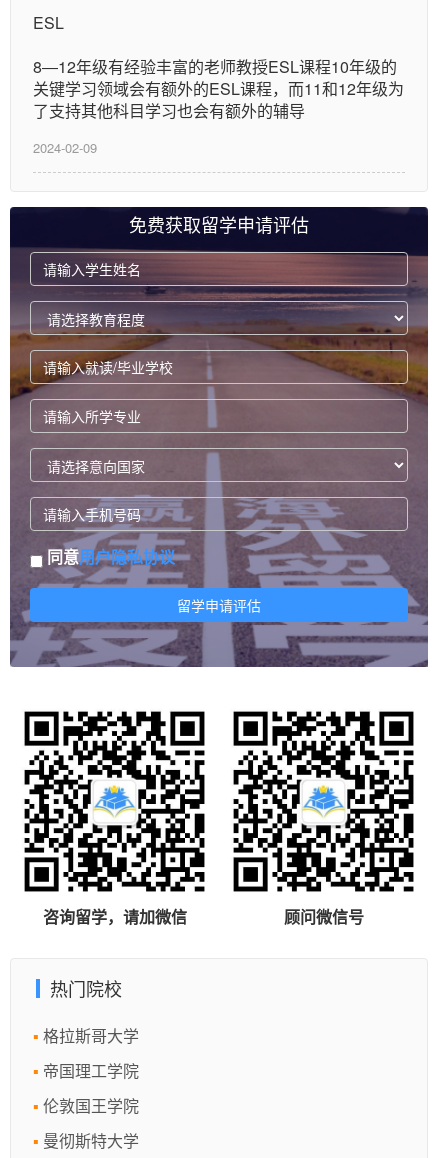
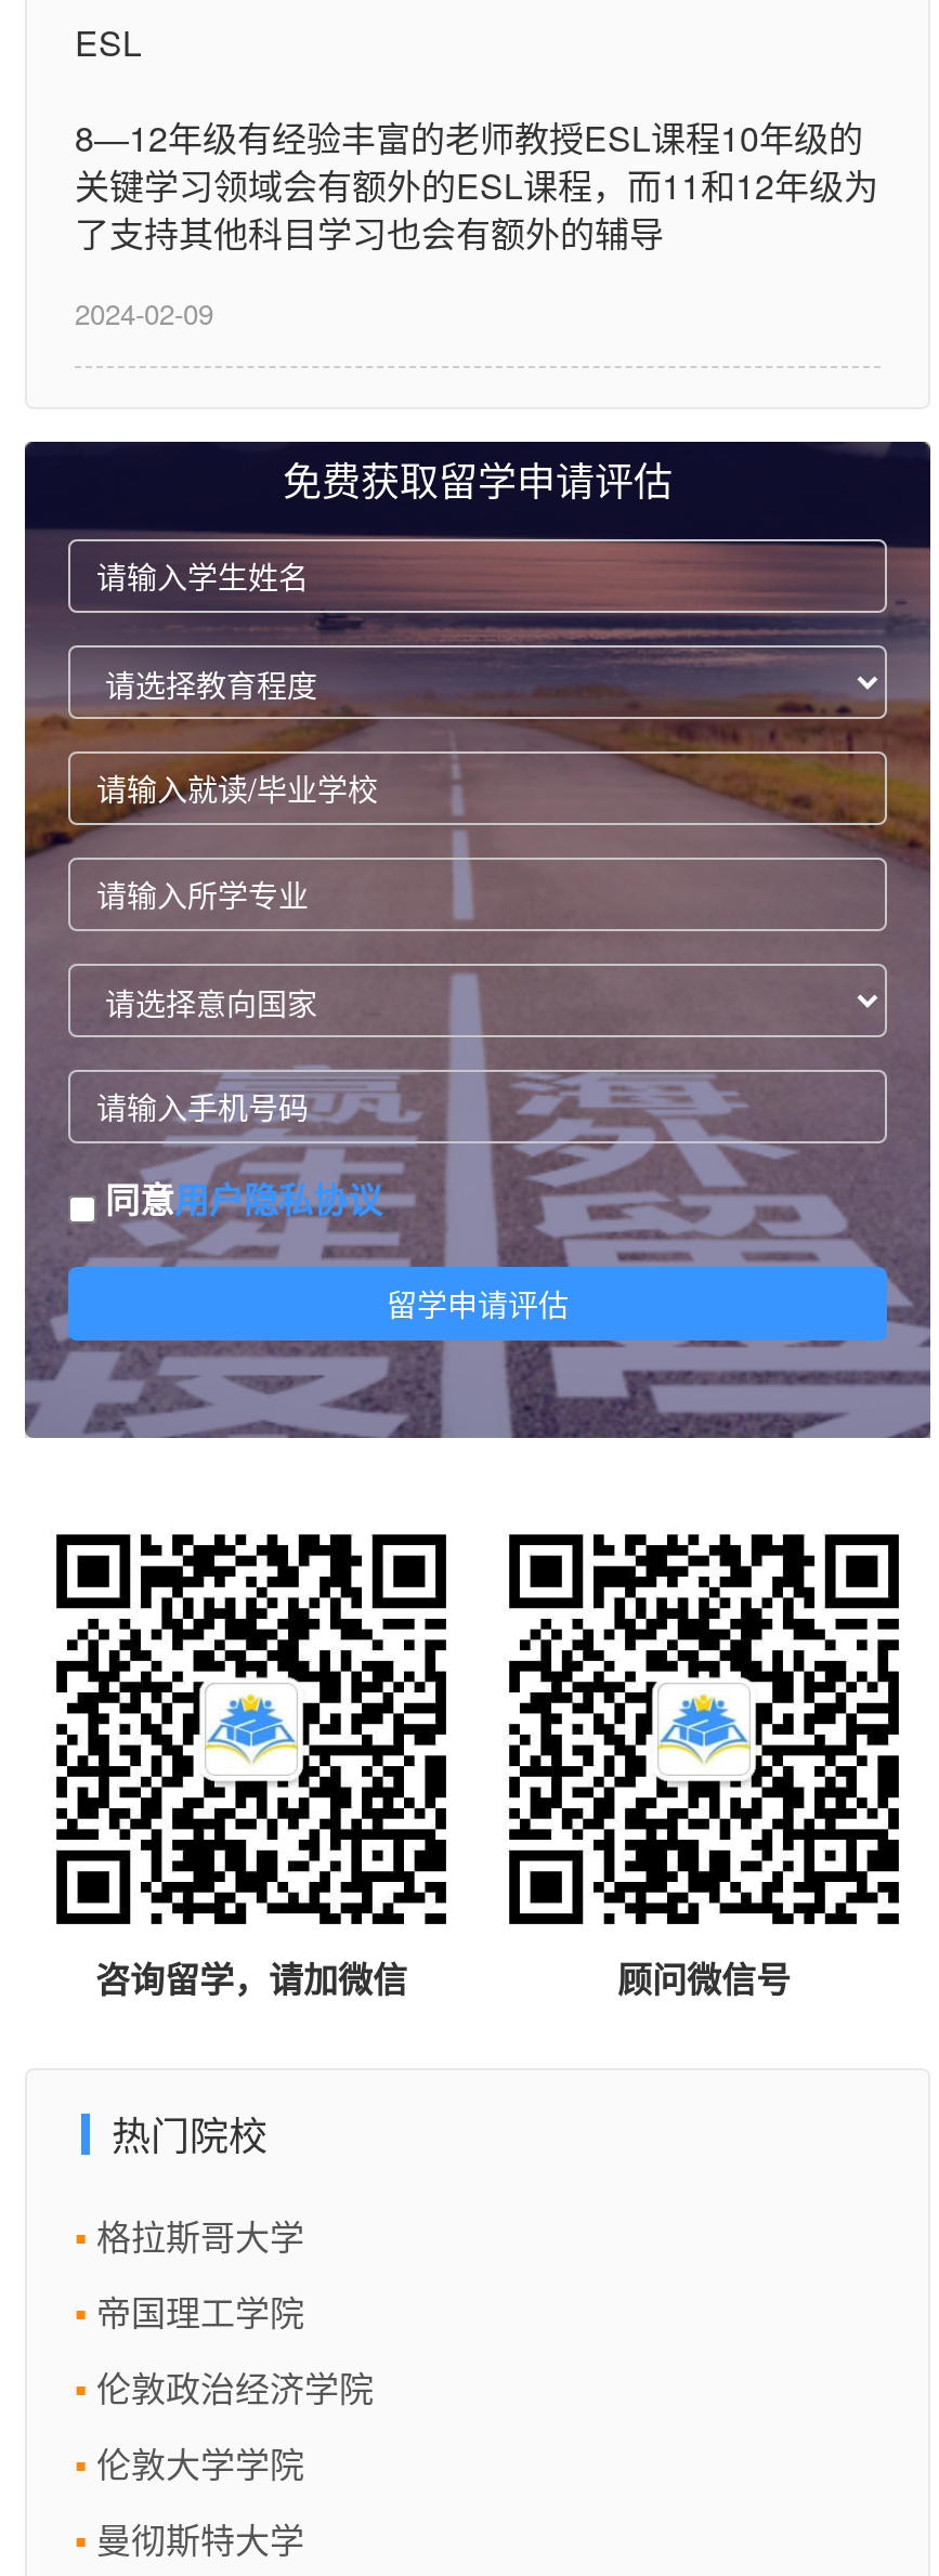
[43,1094,139,1117] 伦敦国王学院 -> [96,2363,374,2488] 伦敦政治经济学院 | 伦敦大学学院

